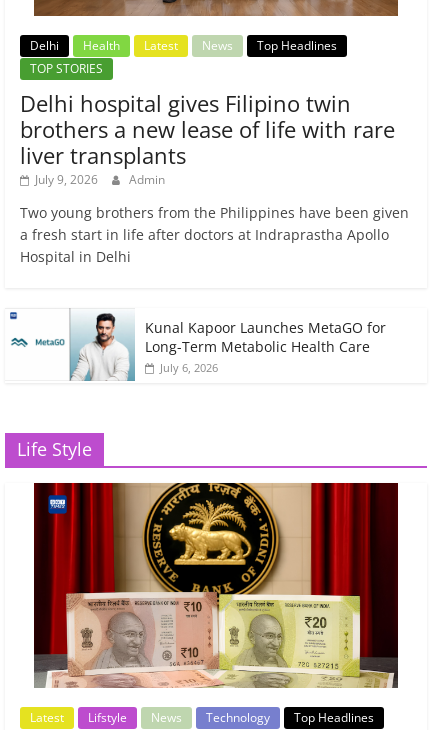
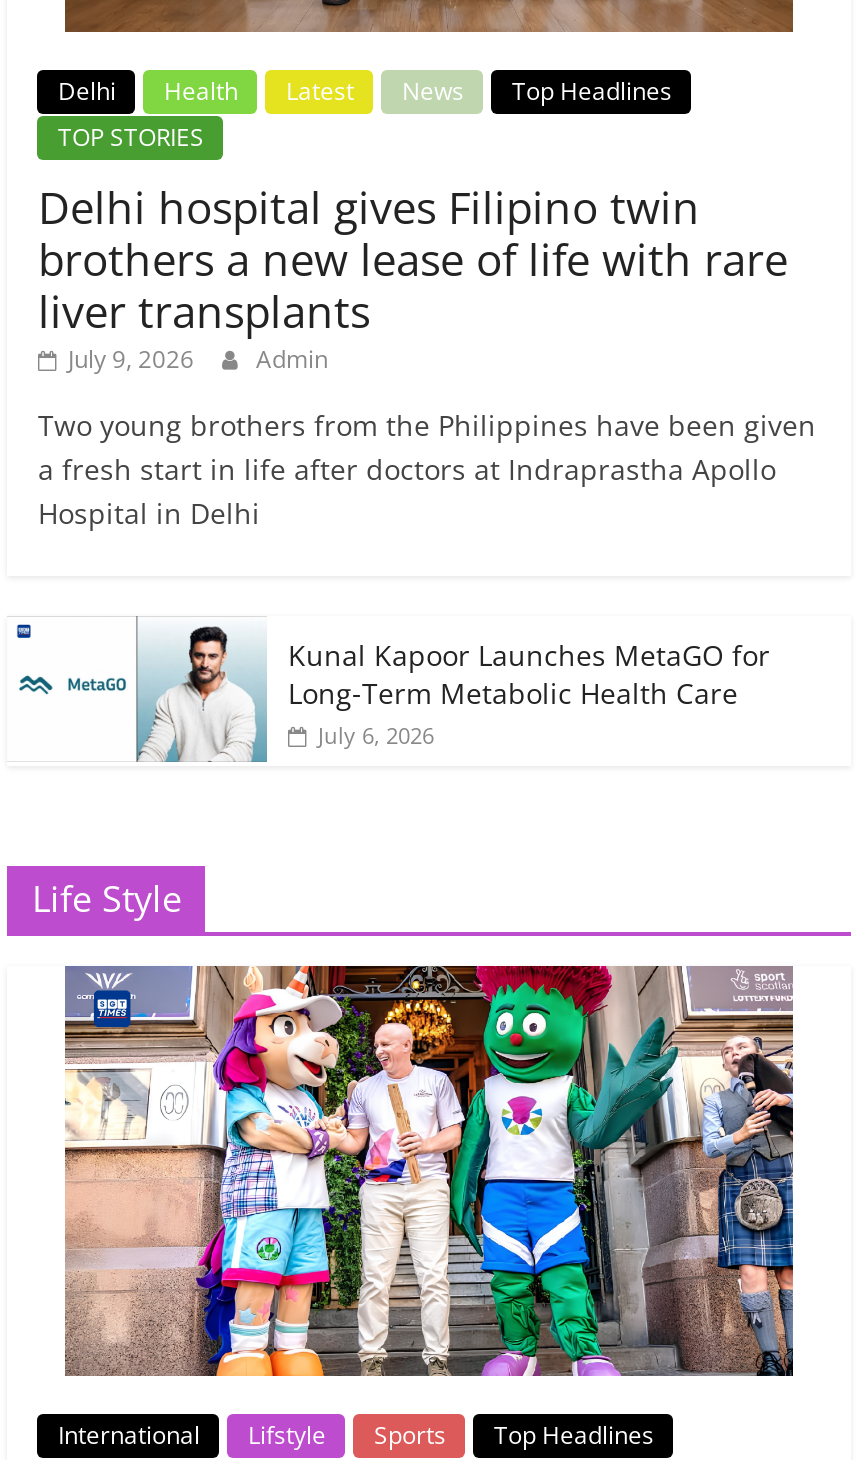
[30,482,399,726] [image] | Latest -> [58,964,795,1451] [image] | International
[151,709,270,726] News | Technology -> [374,1417,446,1451] Sports

